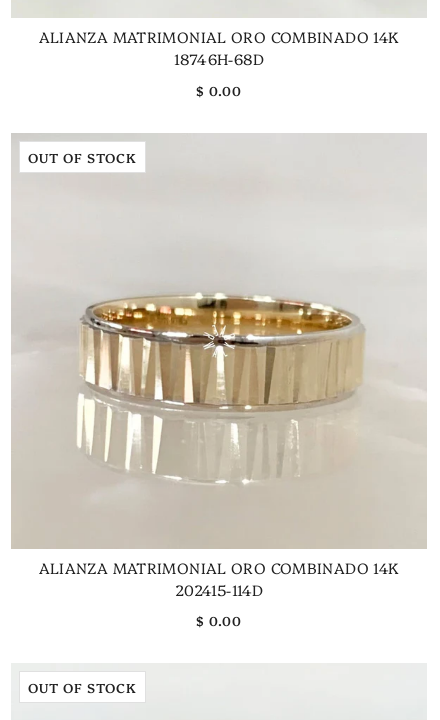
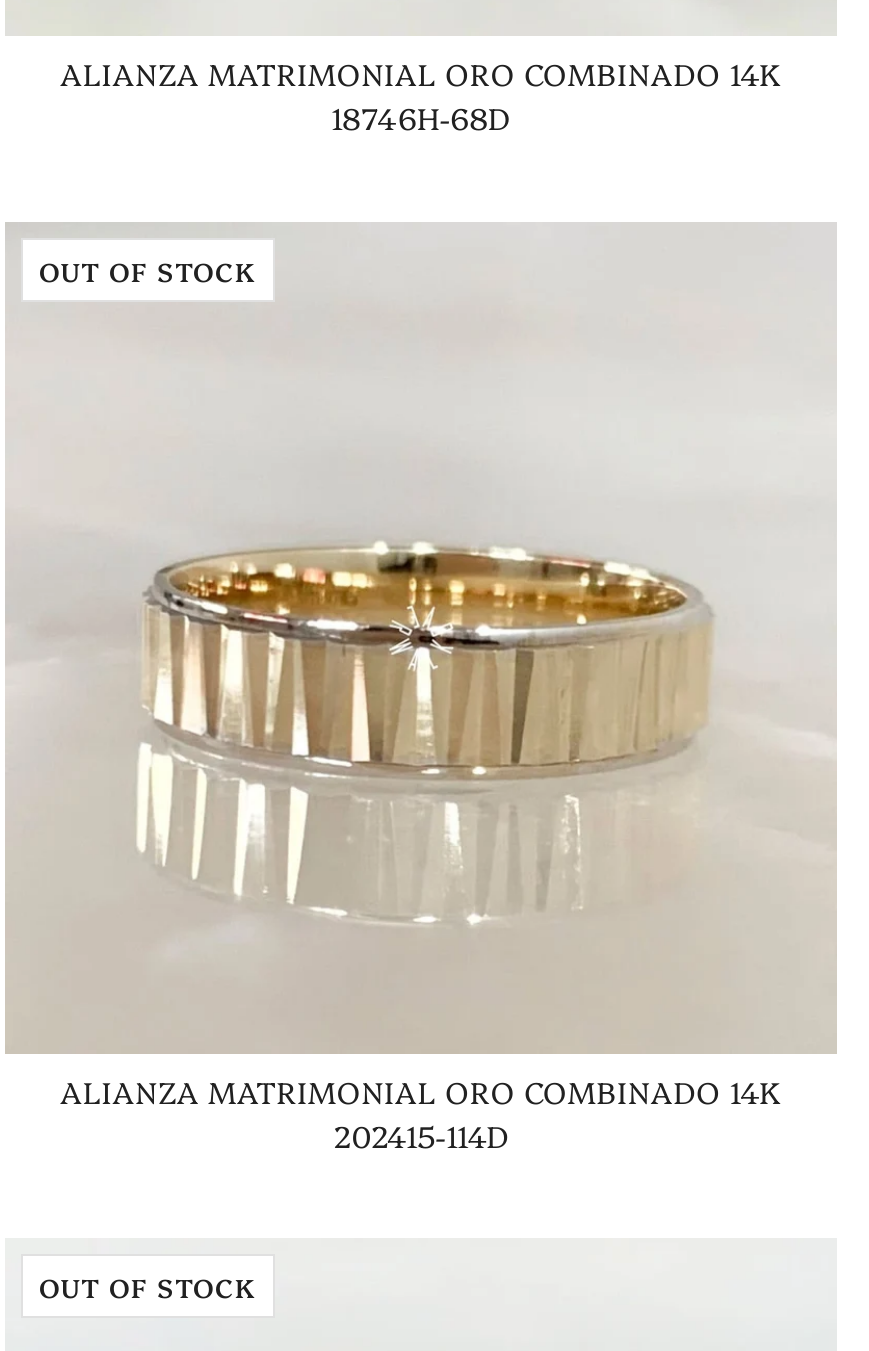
[196,80,242,98] $ 0.00 -> none
[196,611,242,629] $ 0.00 -> none

